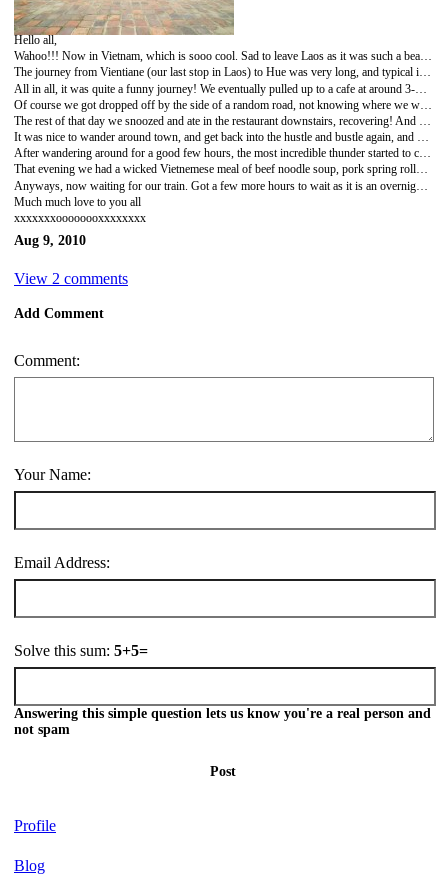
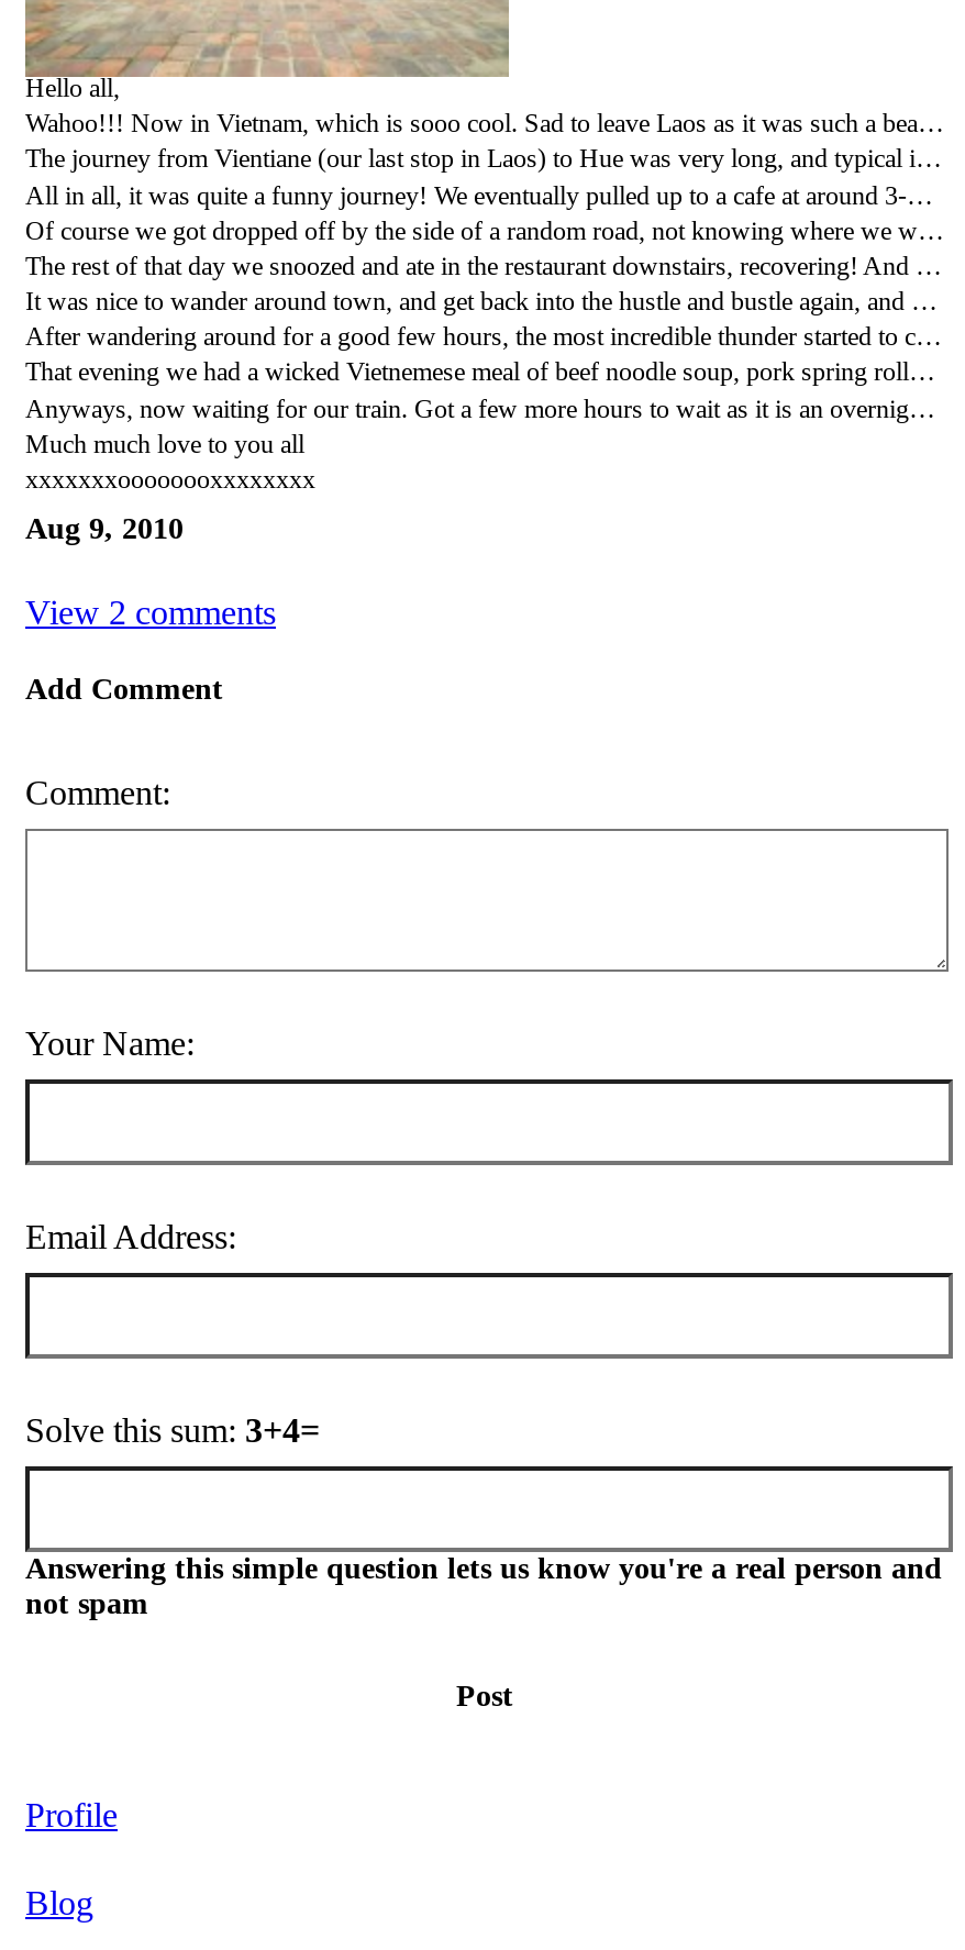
[14,642,148,659] Solve this sum: 5+5= -> [25,1412,320,1449] Solve this sum: 3+4=

